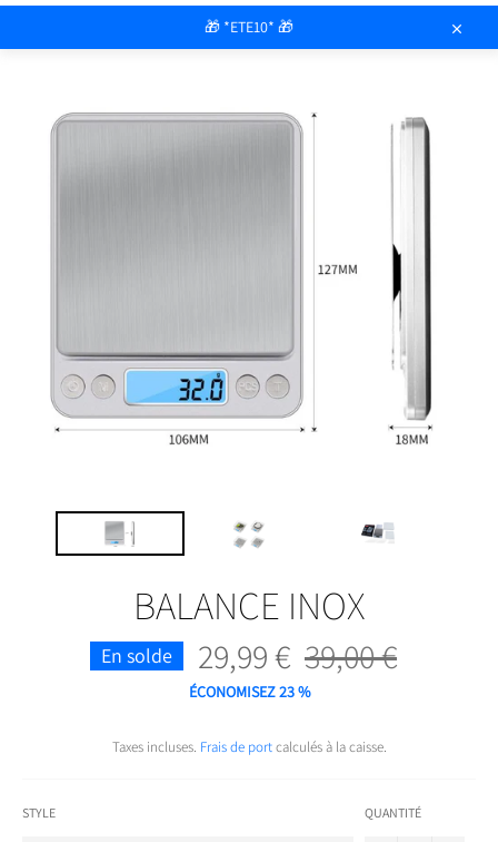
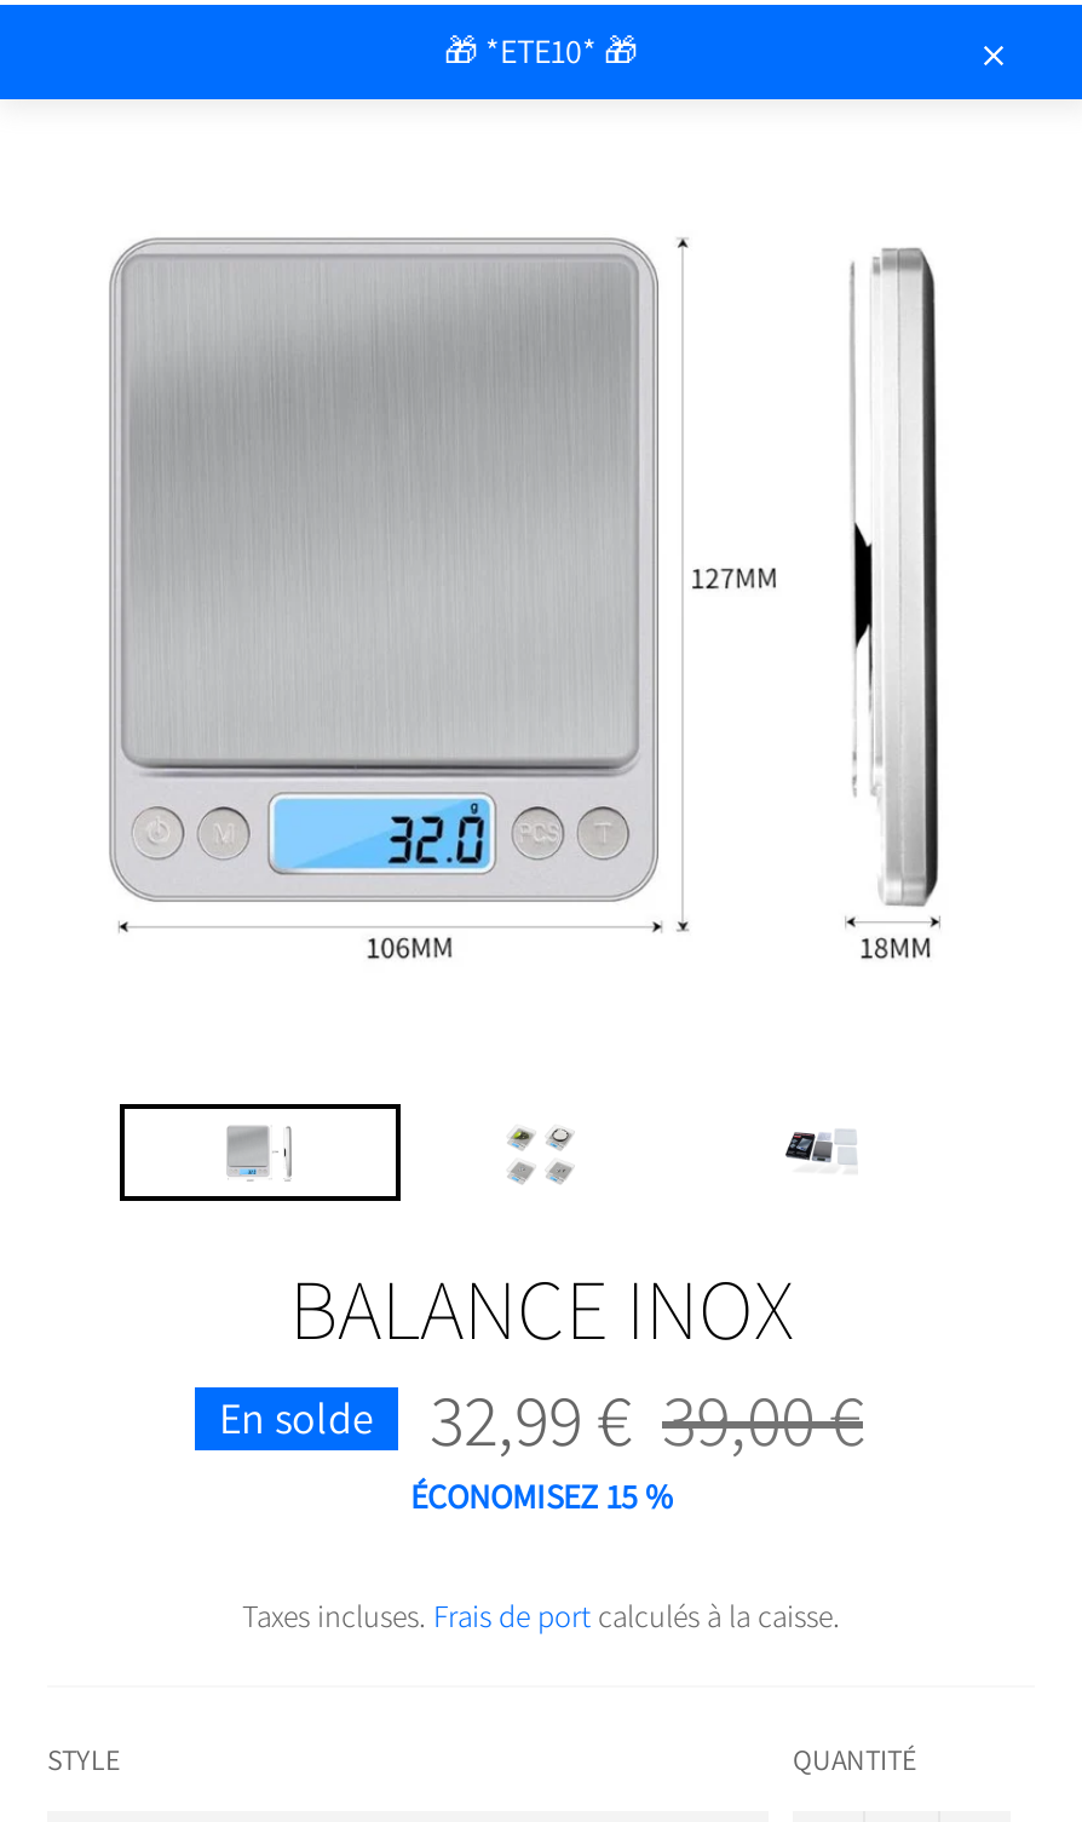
[198,633,290,678] 29,99 € -> [430,1370,631,1467] 32,99 €
[188,681,310,701] ÉCONOMISEZ 23% -> [410,1474,672,1517] ÉCONOMISEZ 15%

